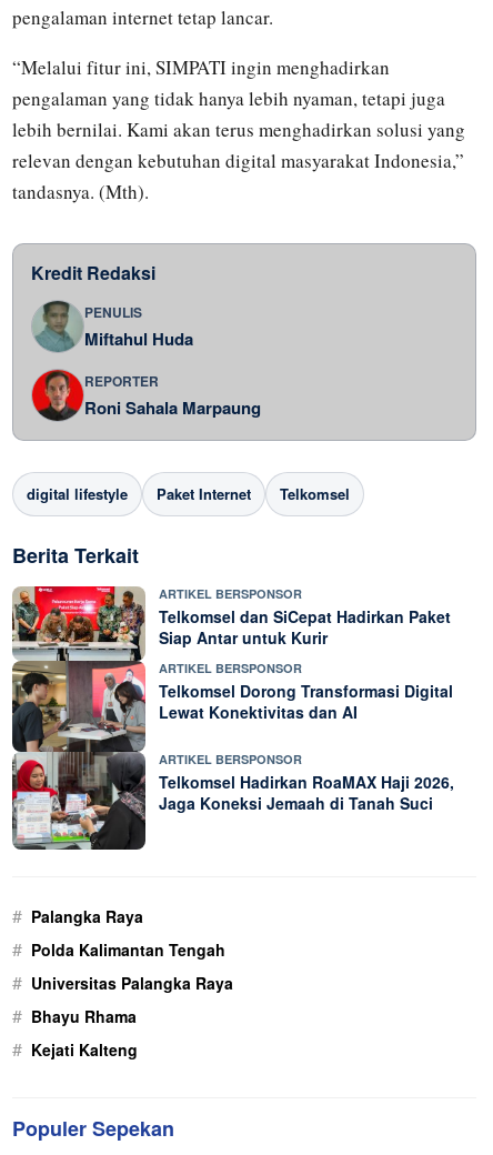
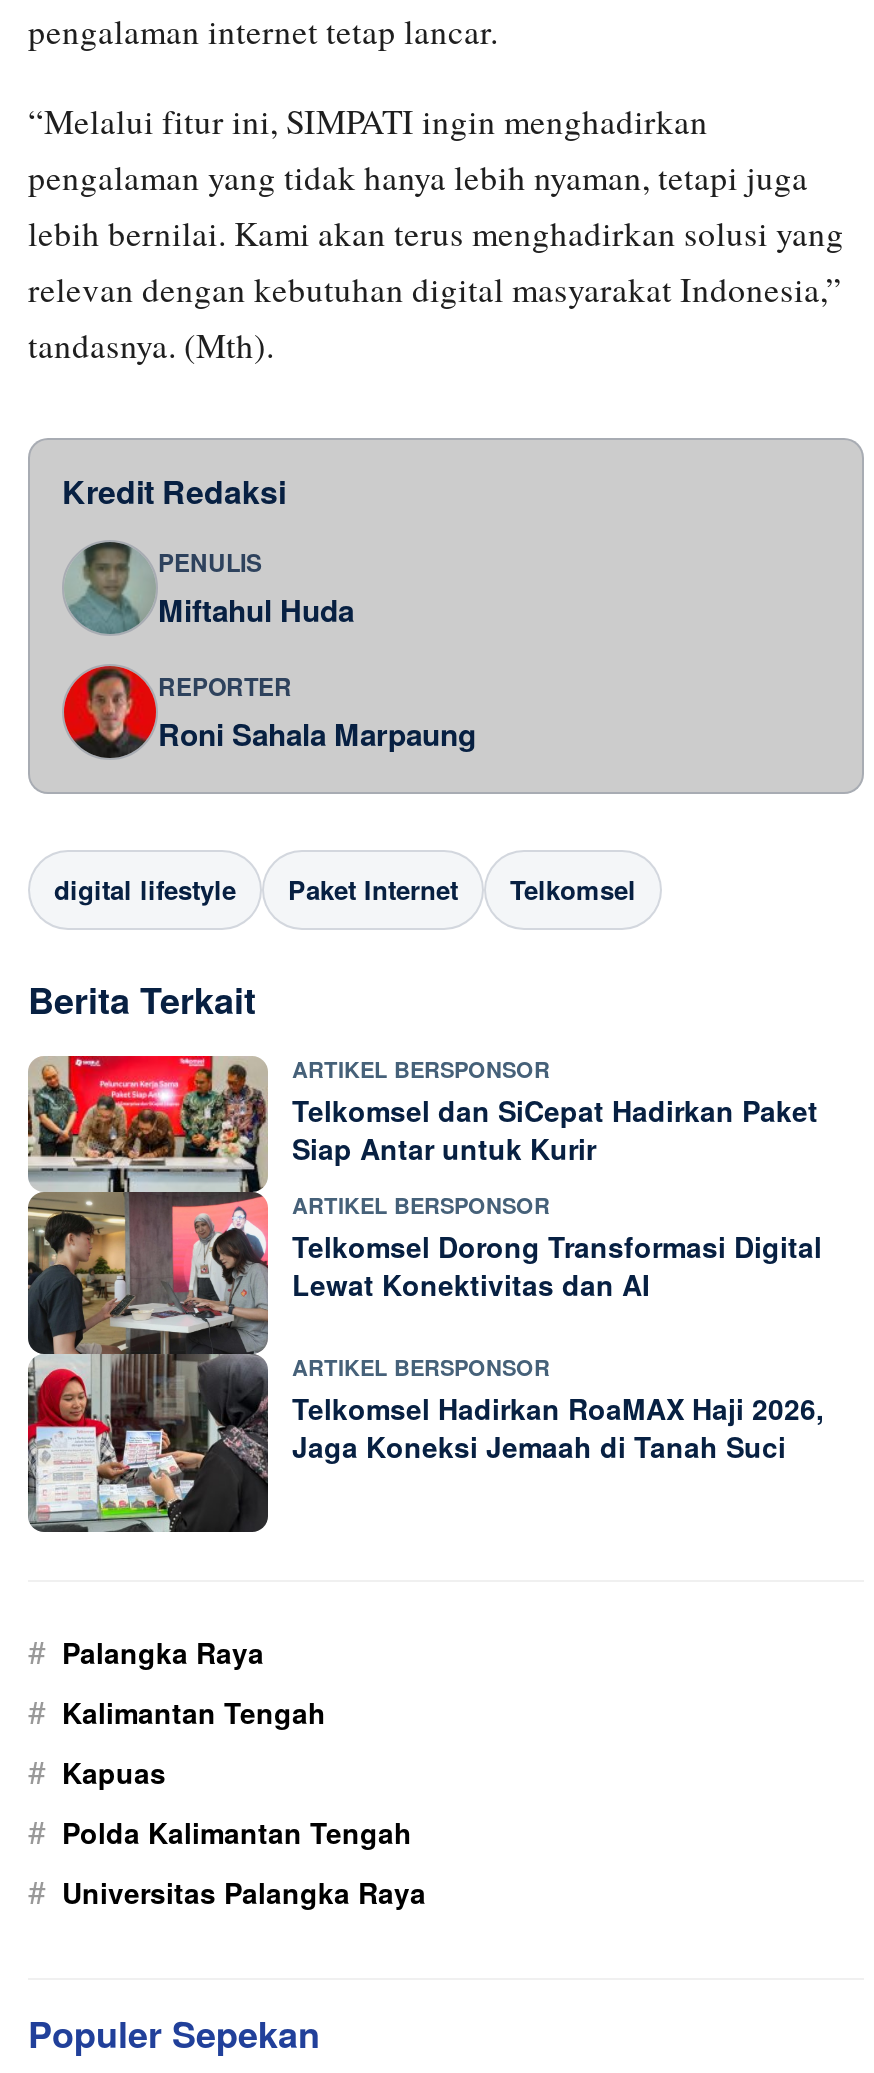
none -> [28,1687,326,1793] # Kalimantan Tengah | # Kapuas
moved [12,937,233,995] -> [28,1807,426,1913]: # Polda Kalimantan Tengah | # Universitas Palangka Raya
[12,1003,138,1062] # Bhayu Rhama | # Kejati Kalteng -> none

